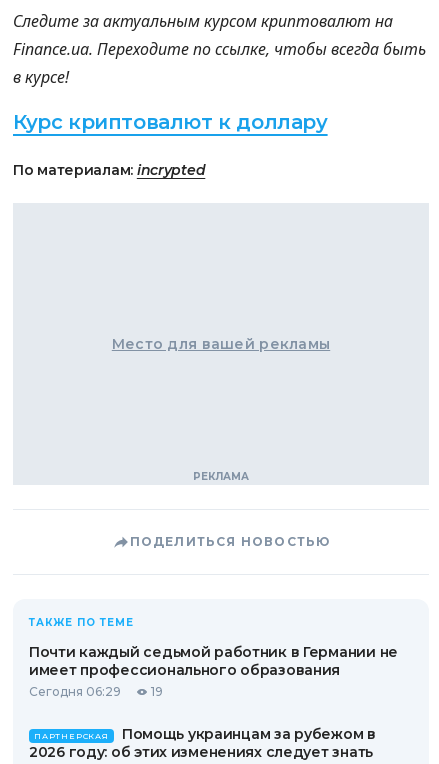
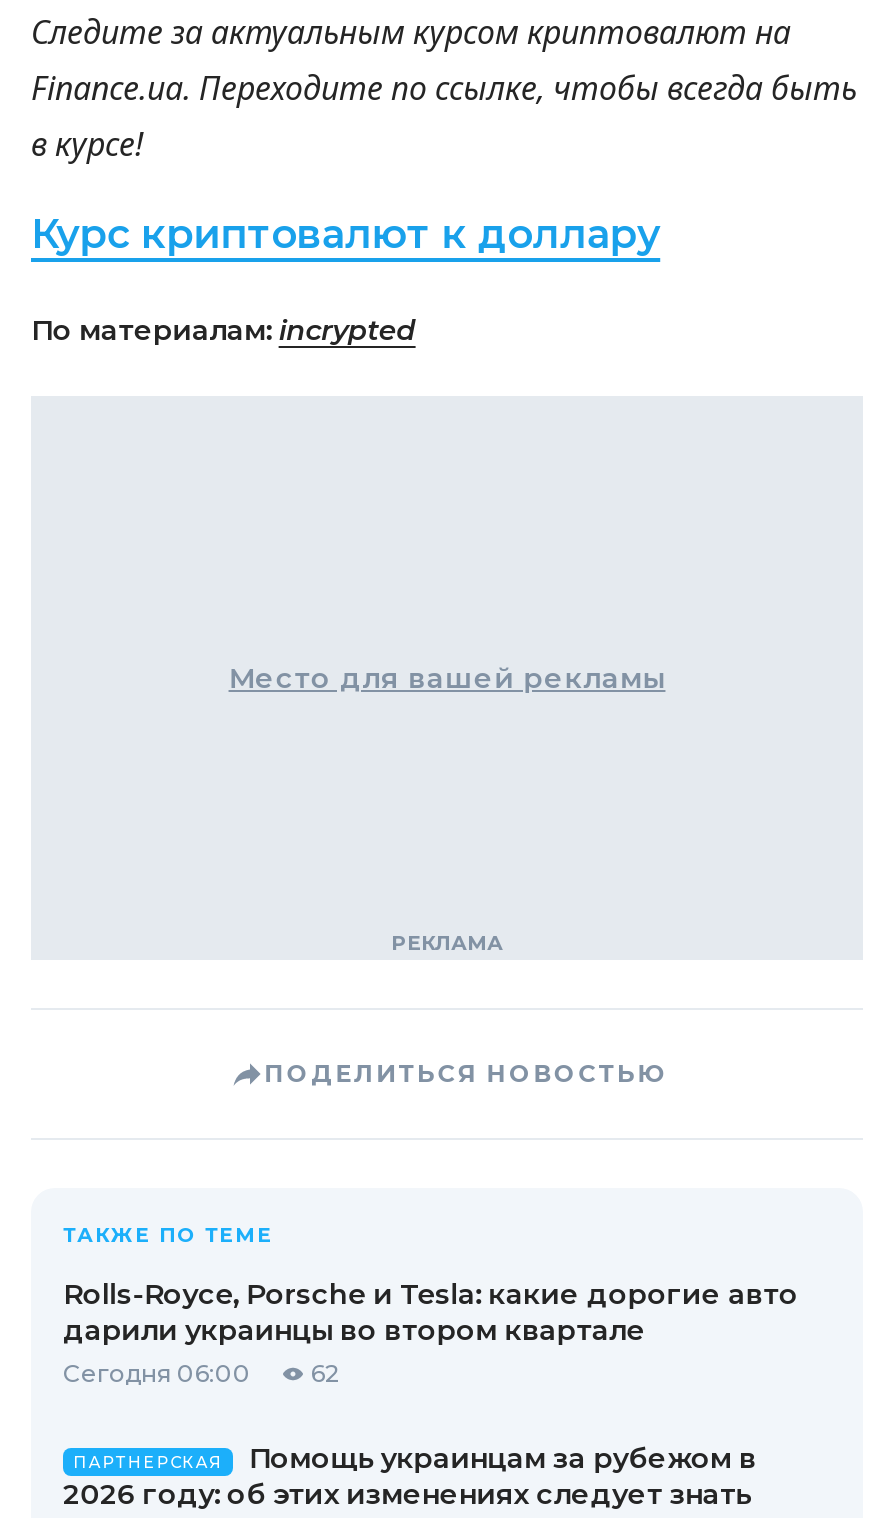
[29,643,398,699] Почти каждый седьмой работник в Германии не | имеет профессионального образования | Сегодня 06:29 | 19 -> [63,1275,798,1387] Rolls-Royce, Porsche и Tesla: какие дорогие авто | дарили украинцы во втором квартале | Сегодня 06:00 | 62

